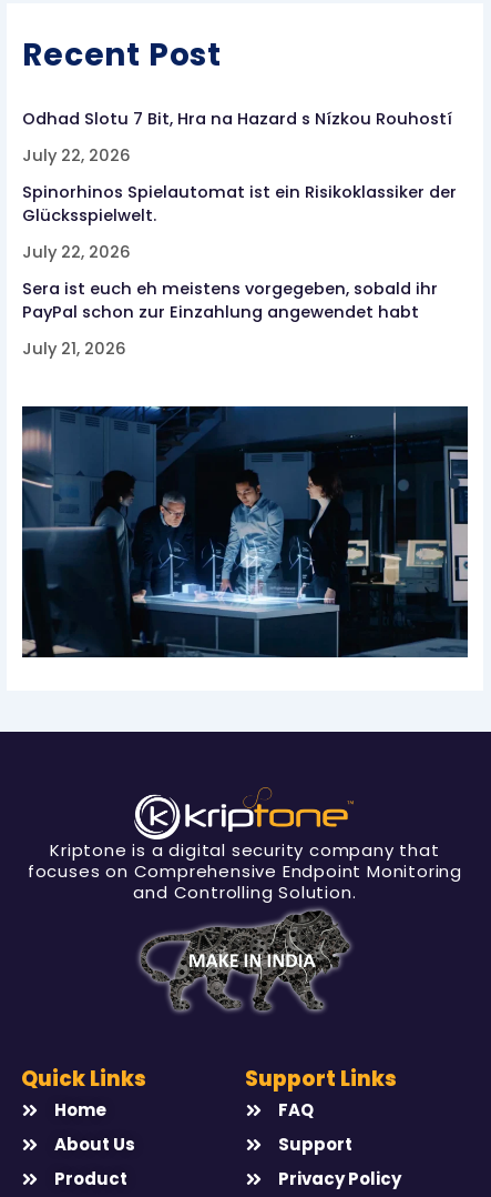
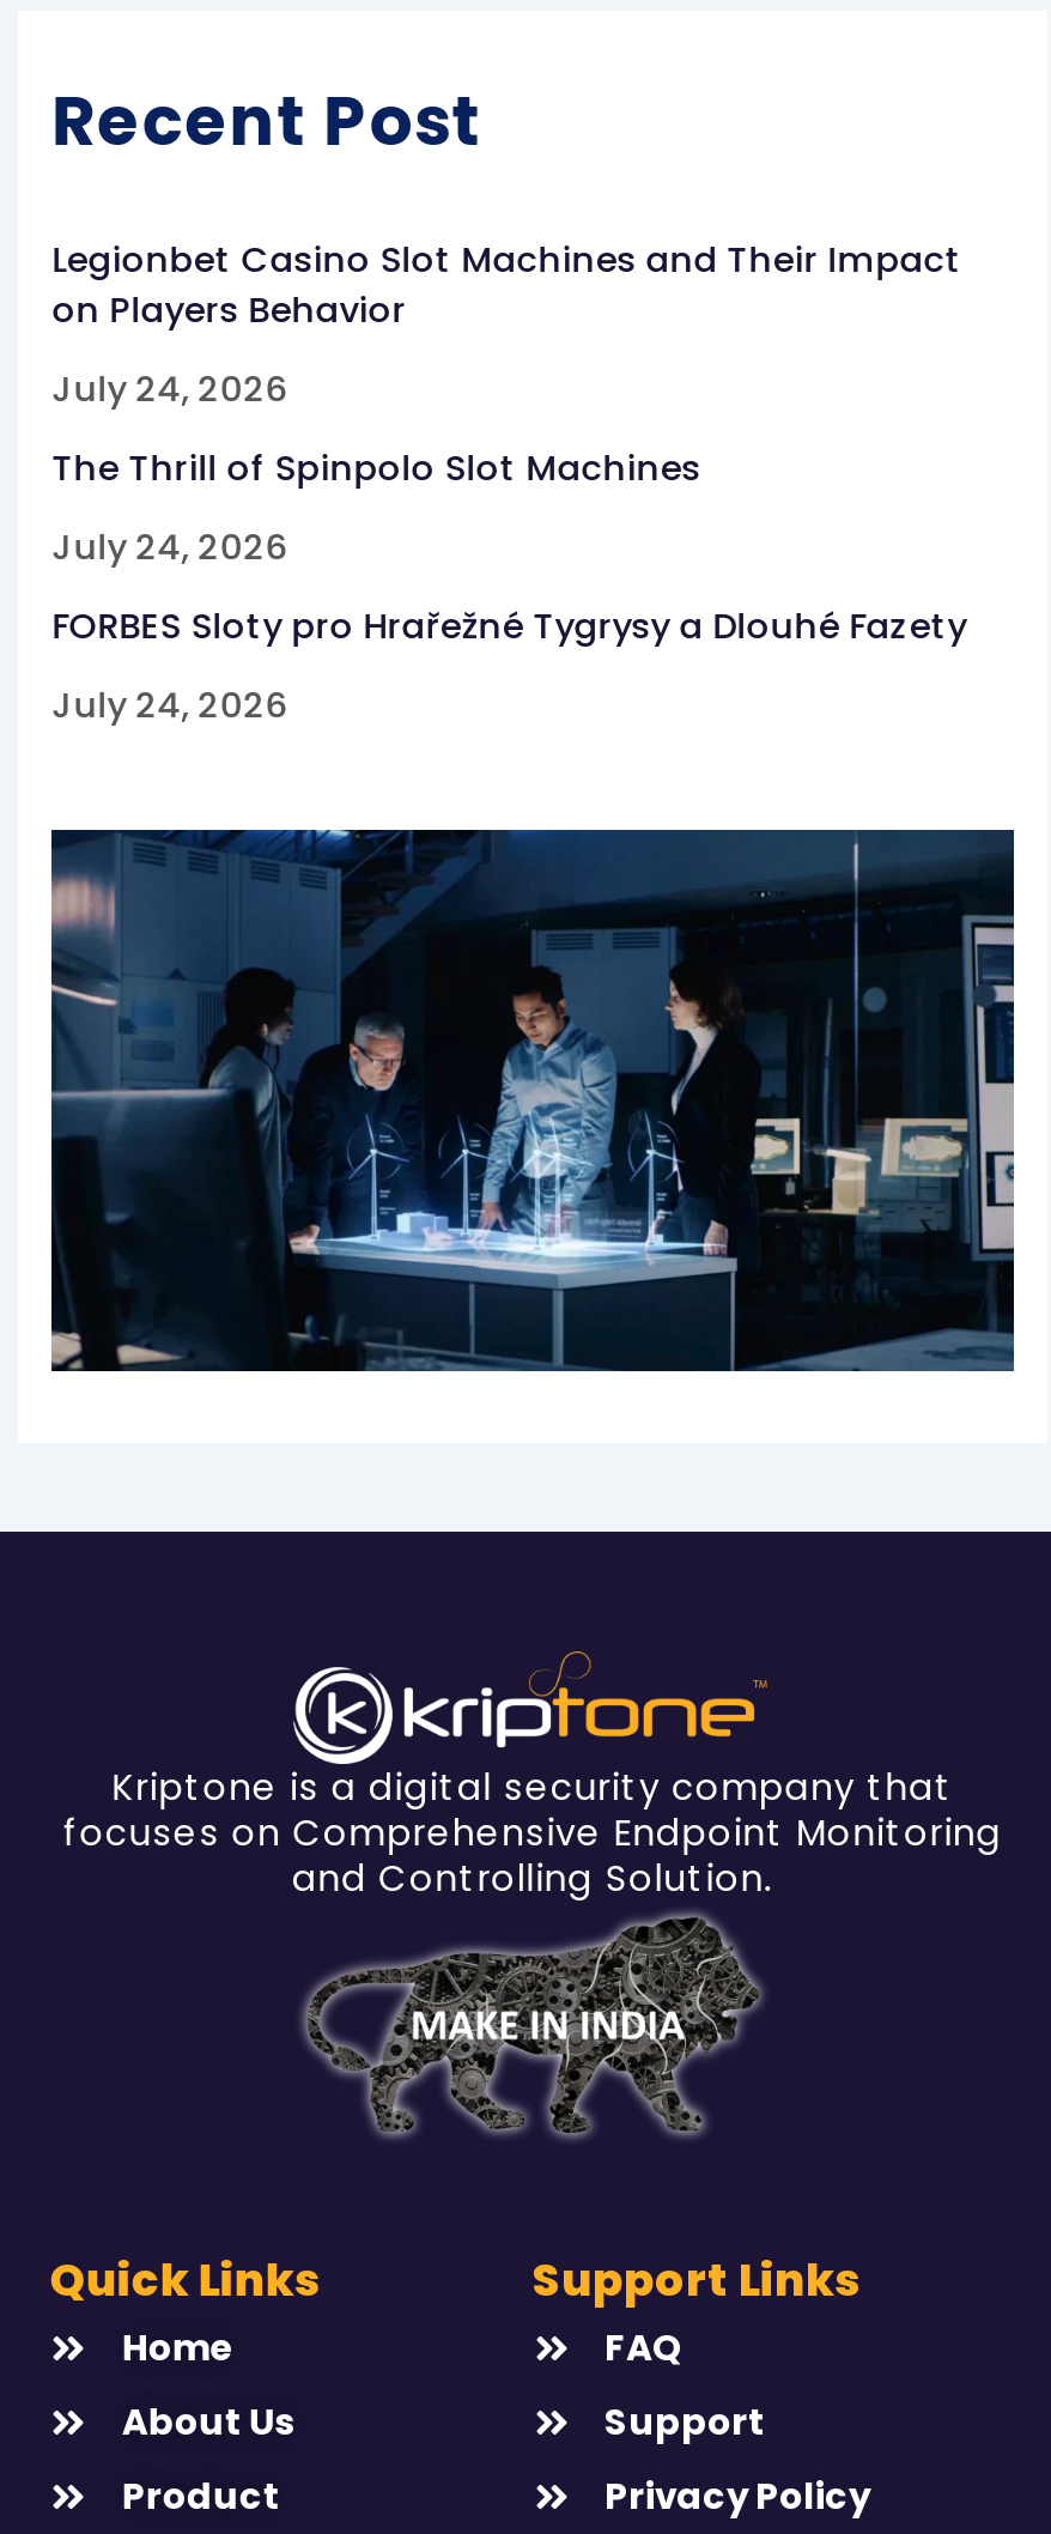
[22,108,452,130] Odhad Slotu 7 Bit, Hra na Hazard s Nízkou Rouhostí -> [52,236,962,334] Legionbet Casino Slot Machines and Their Impact | on Players Behavior
[22,144,131,166] July 22, 2026 -> [52,365,289,413] July 24, 2026
[22,181,457,226] Spinorhinos Spielautomat ist ein Risikoklassiker der | Glücksspielwelt. -> [52,444,701,492] The Thrill of Spinpolo Slot Machines
[22,241,131,263] July 22, 2026 -> [52,523,289,571] July 24, 2026
[22,277,438,323] Sera ist euch eh meistens vorgegeben, sobald ihr | PayPal schon zur Einzahlung angewendet habt -> [52,602,966,650] FORBES Sloty pro Hrařežné Tygrysy a Dlouhé Fazety
[22,337,127,360] July 21, 2026 -> [52,681,289,729] July 24, 2026

